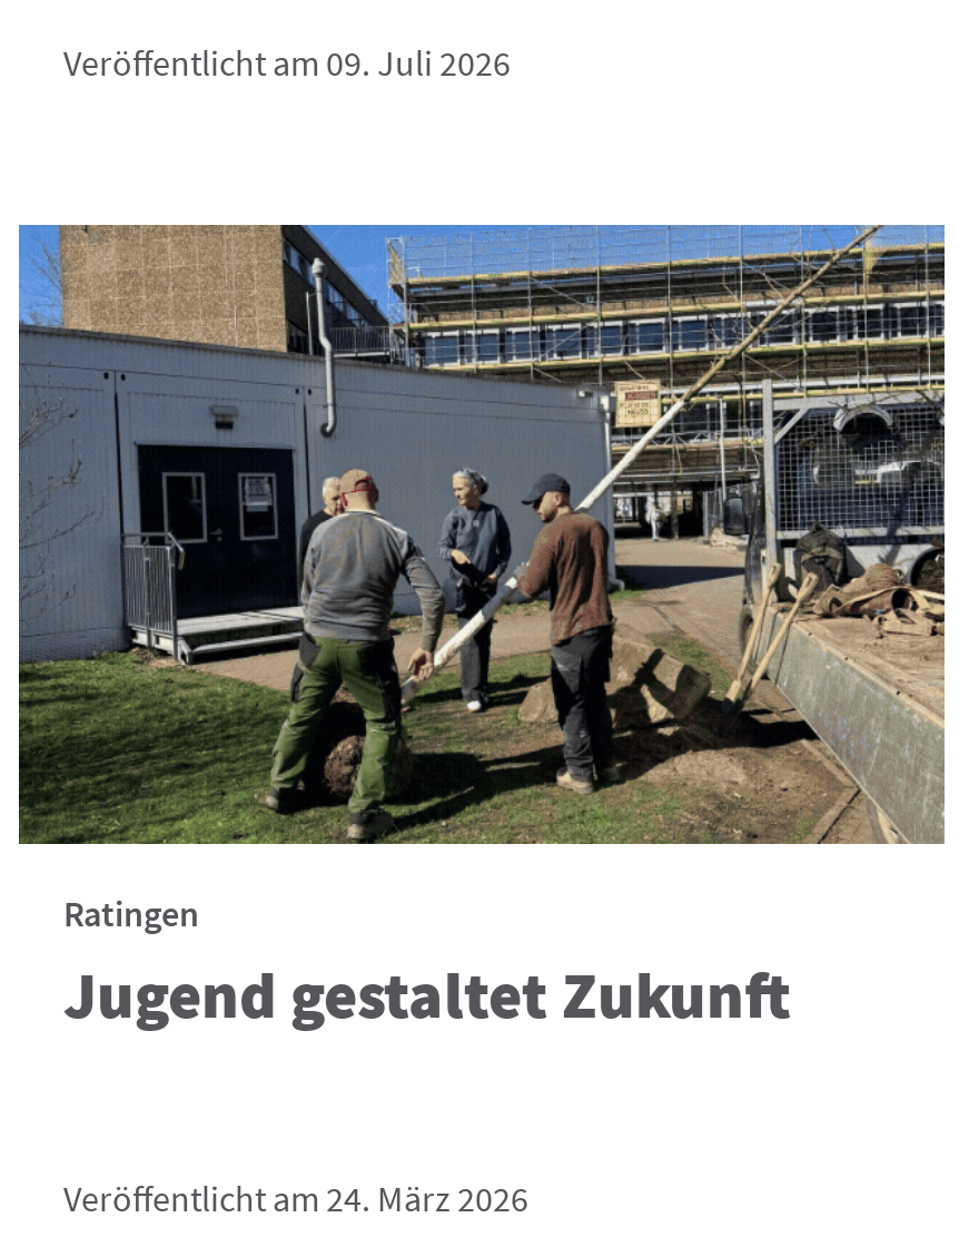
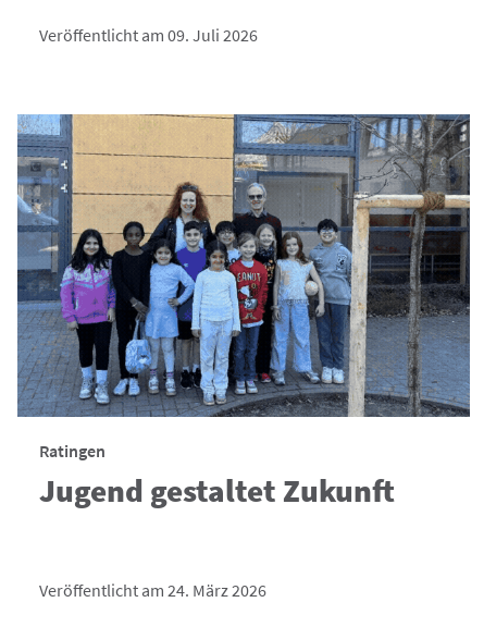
[17,223,947,846] [image] -> [16,113,471,418] [image]

